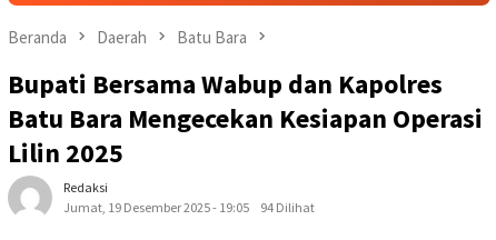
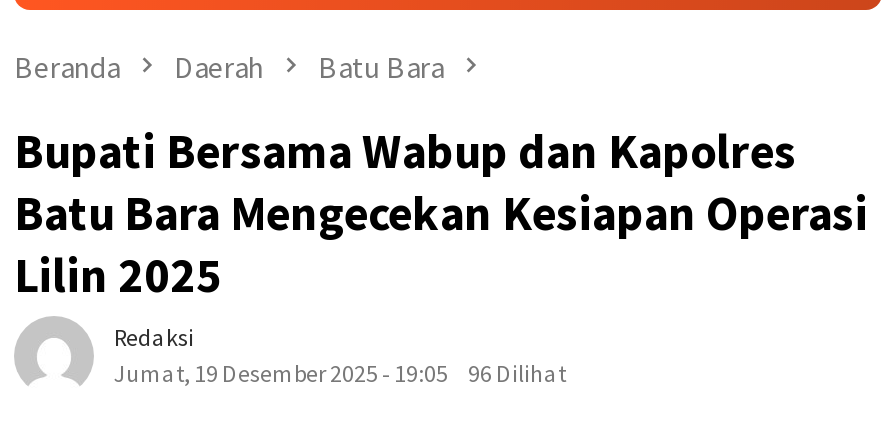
[63,199,315,216] Jumat, 19 Desember 2025 - 19:05 94 Dilihat -> [114,359,566,389] Jumat, 19 Desember 2025 - 19:05 96 Dilihat

